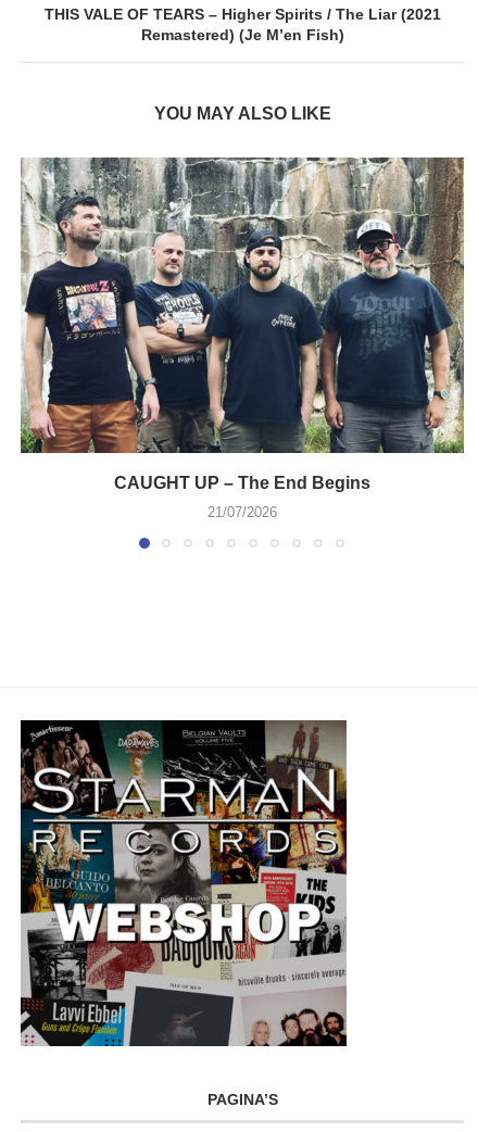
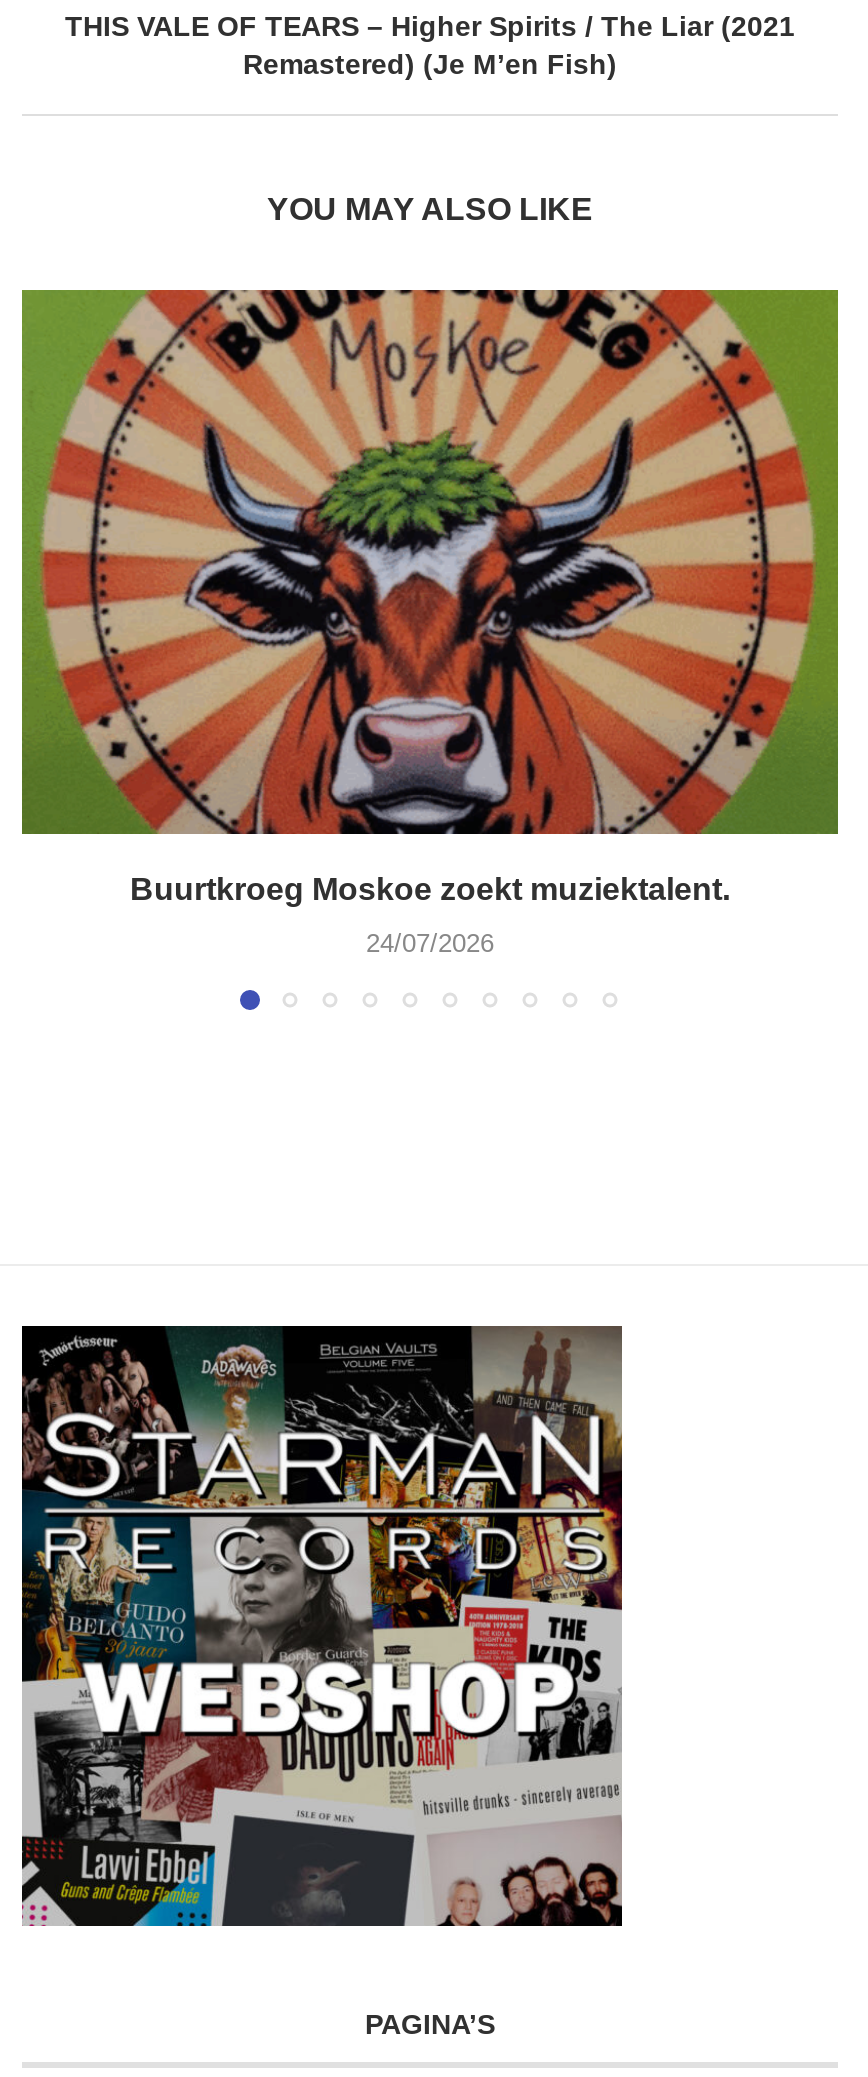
[21,156,464,492] [image] | CAUGHT UP – The End Begins -> [20,288,838,906] [image] | Buurtkroeg Moskoe zoekt muziektalent.
[207,504,277,520] 21/07/2026 -> [366,928,494,958] 24/07/2026

